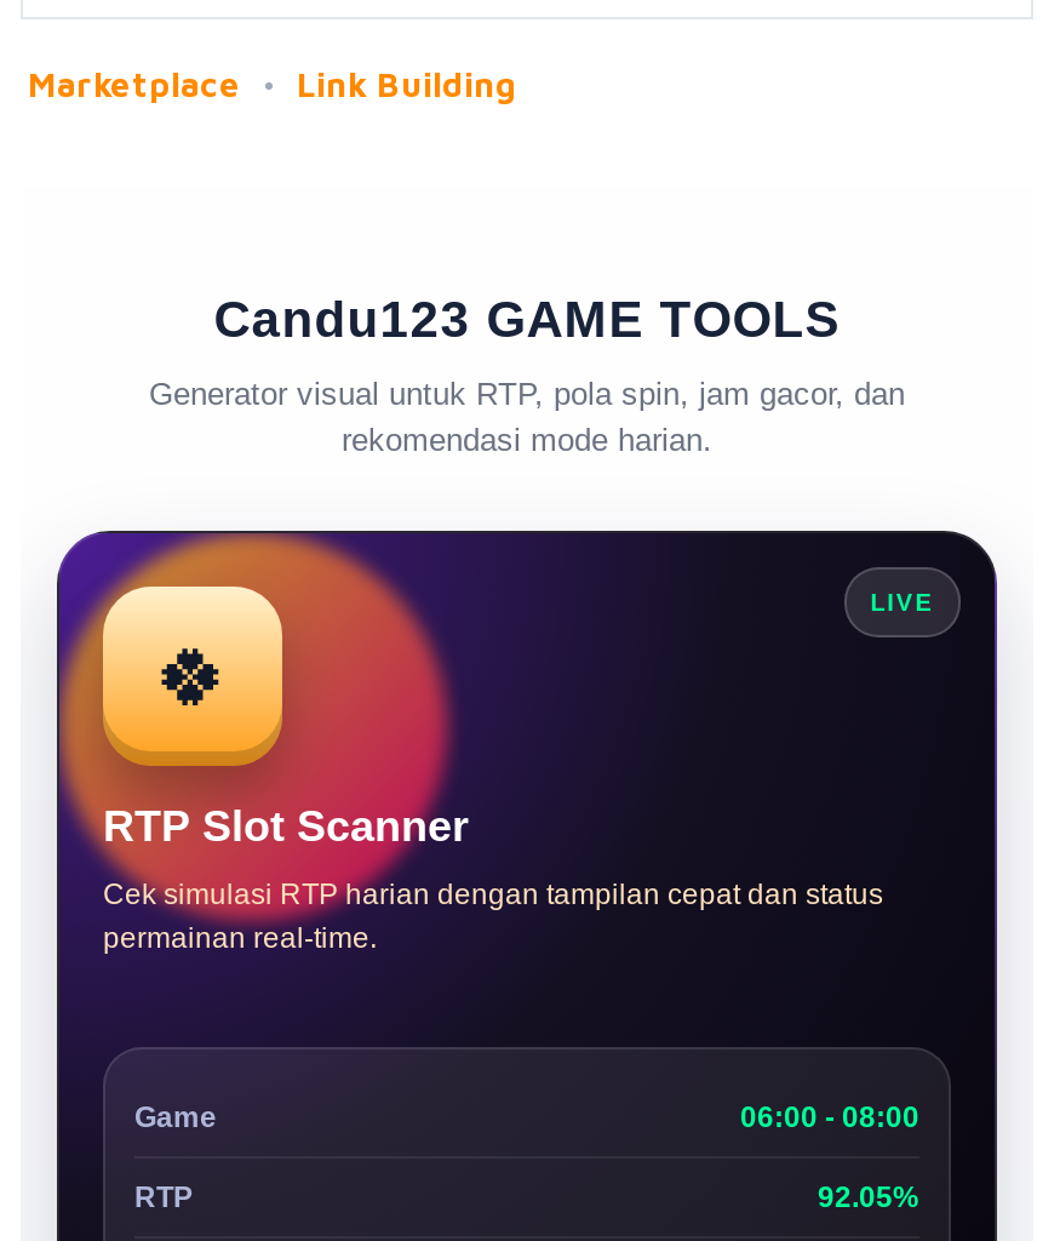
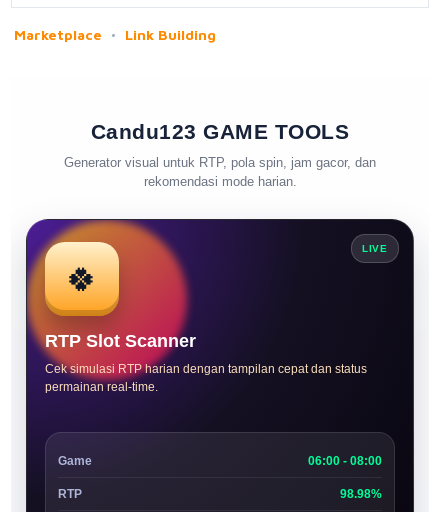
[818,1180,919,1214] 92.05% -> [340,487,382,501] 98.98%

